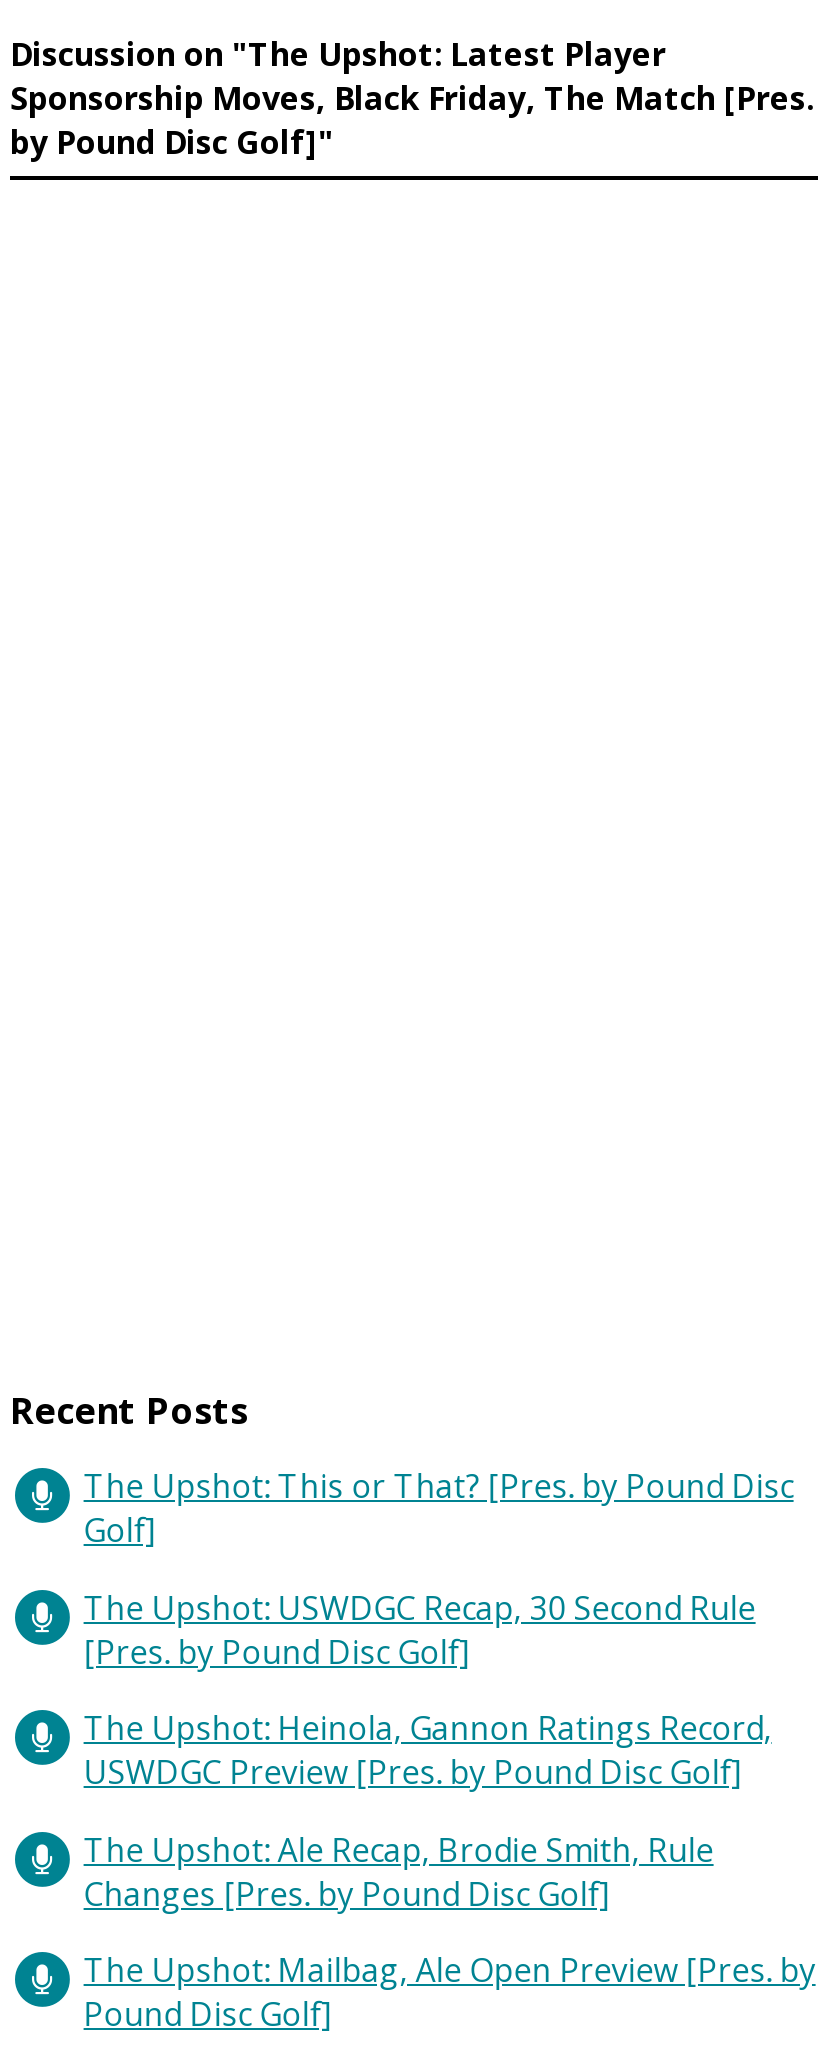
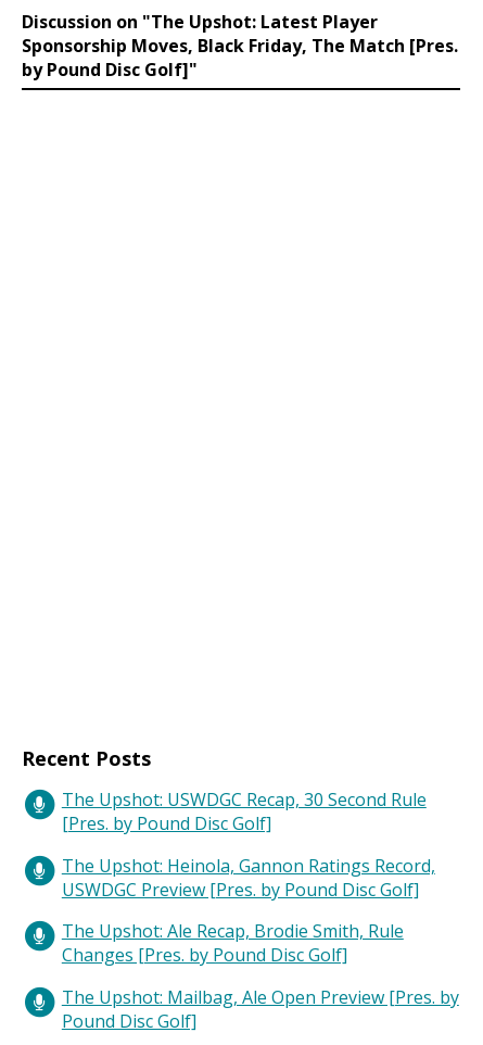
[84,1465,794,1553] The Upshot: This or That? [Pres. by Pound Disc | Golf] -> none

